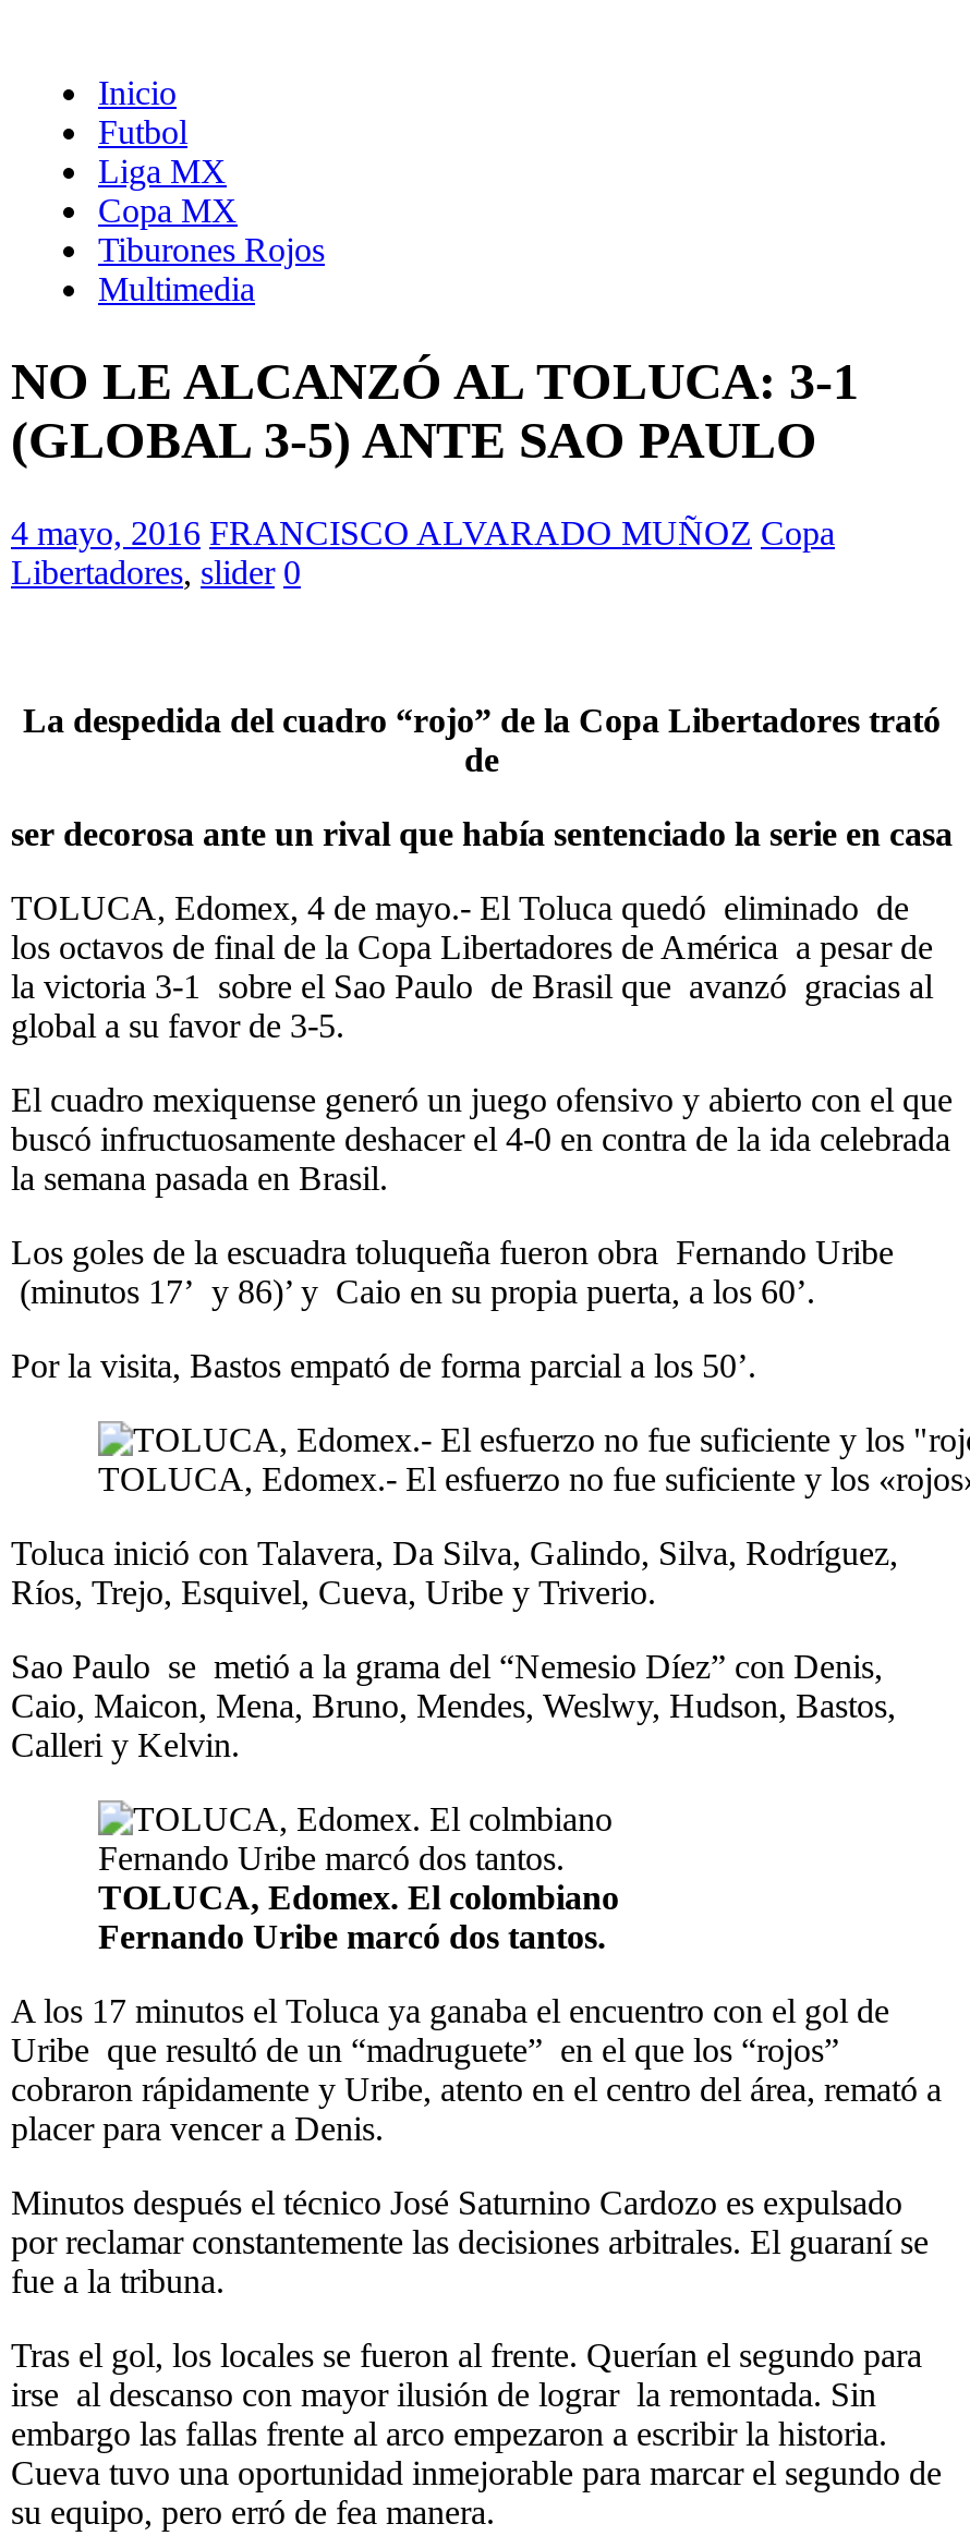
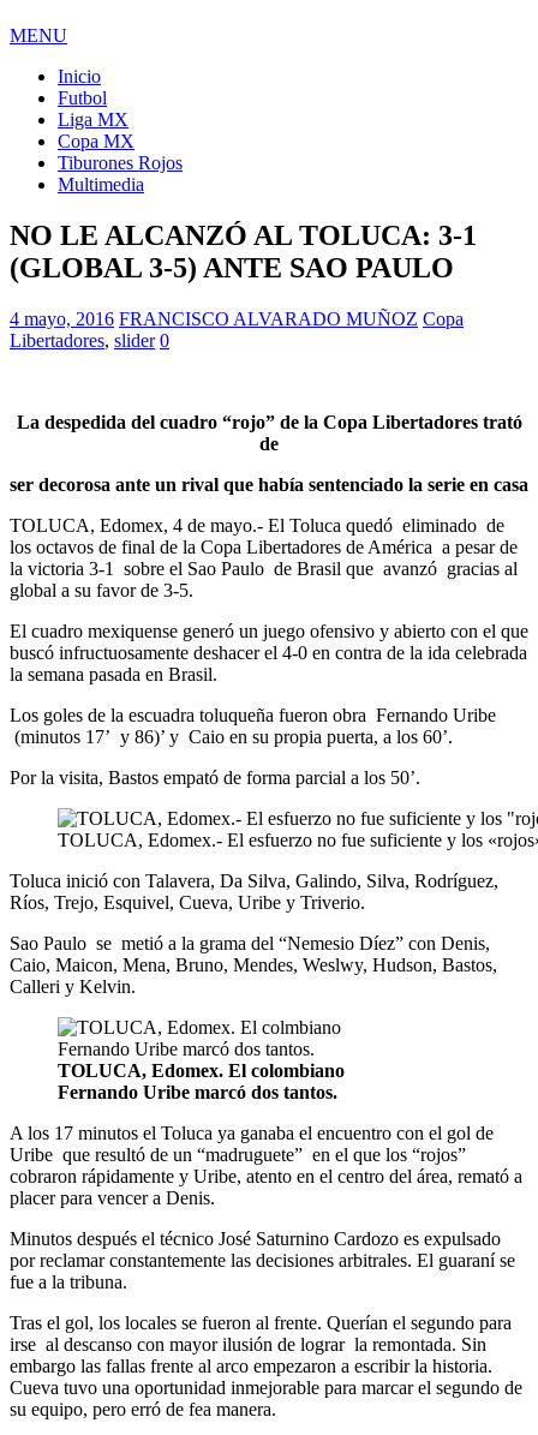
none -> [10,25,67,46] MENU

